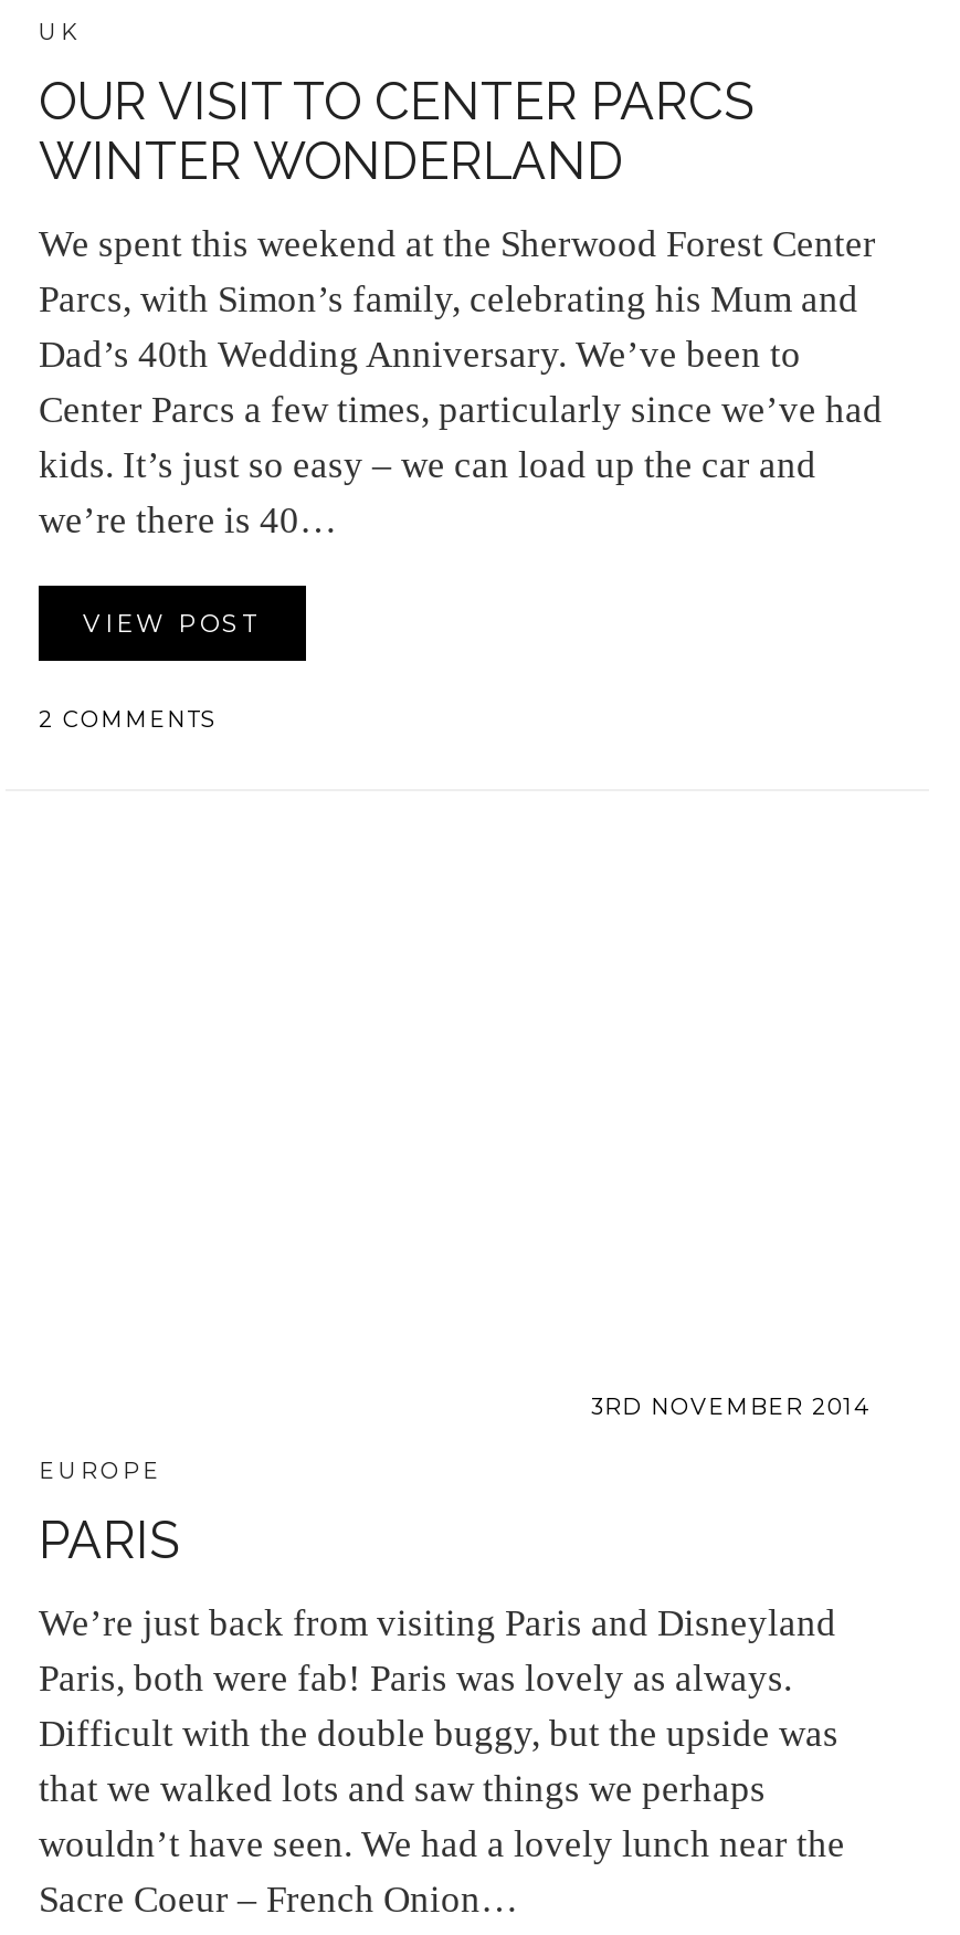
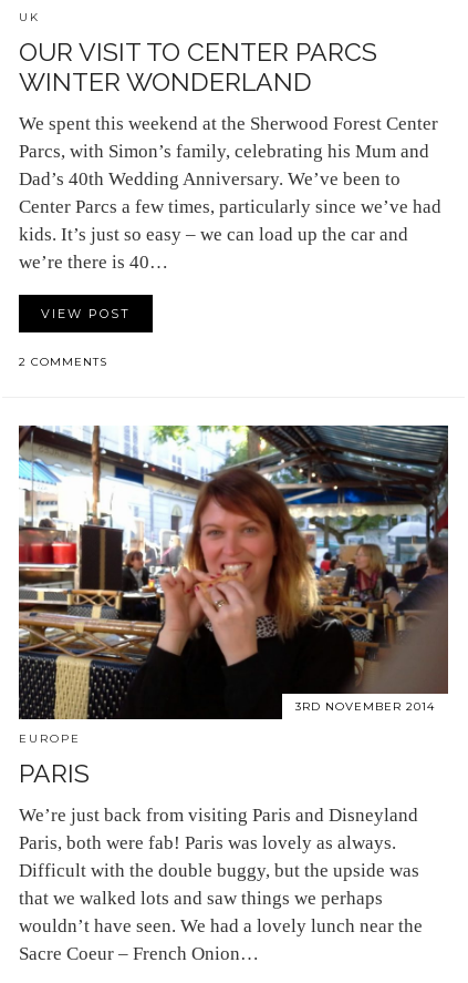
none -> [18,424,449,720] [image]

